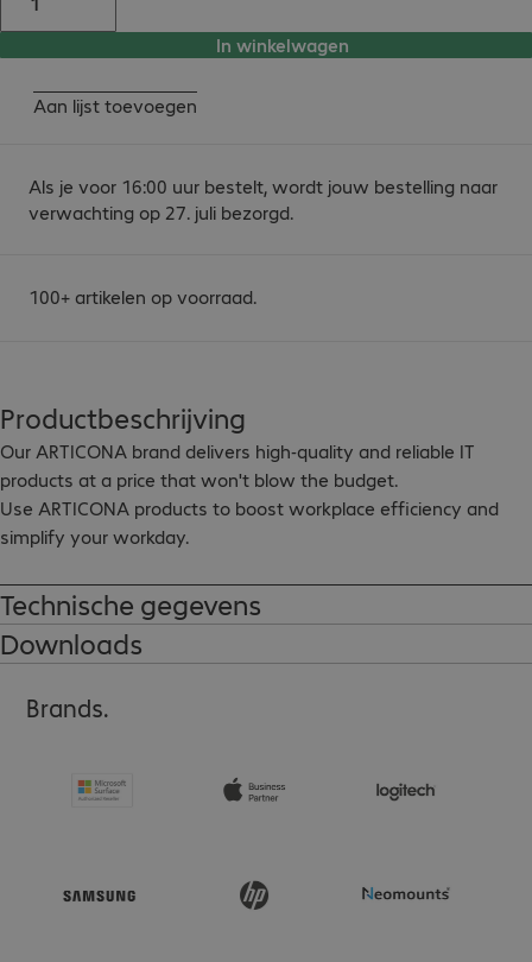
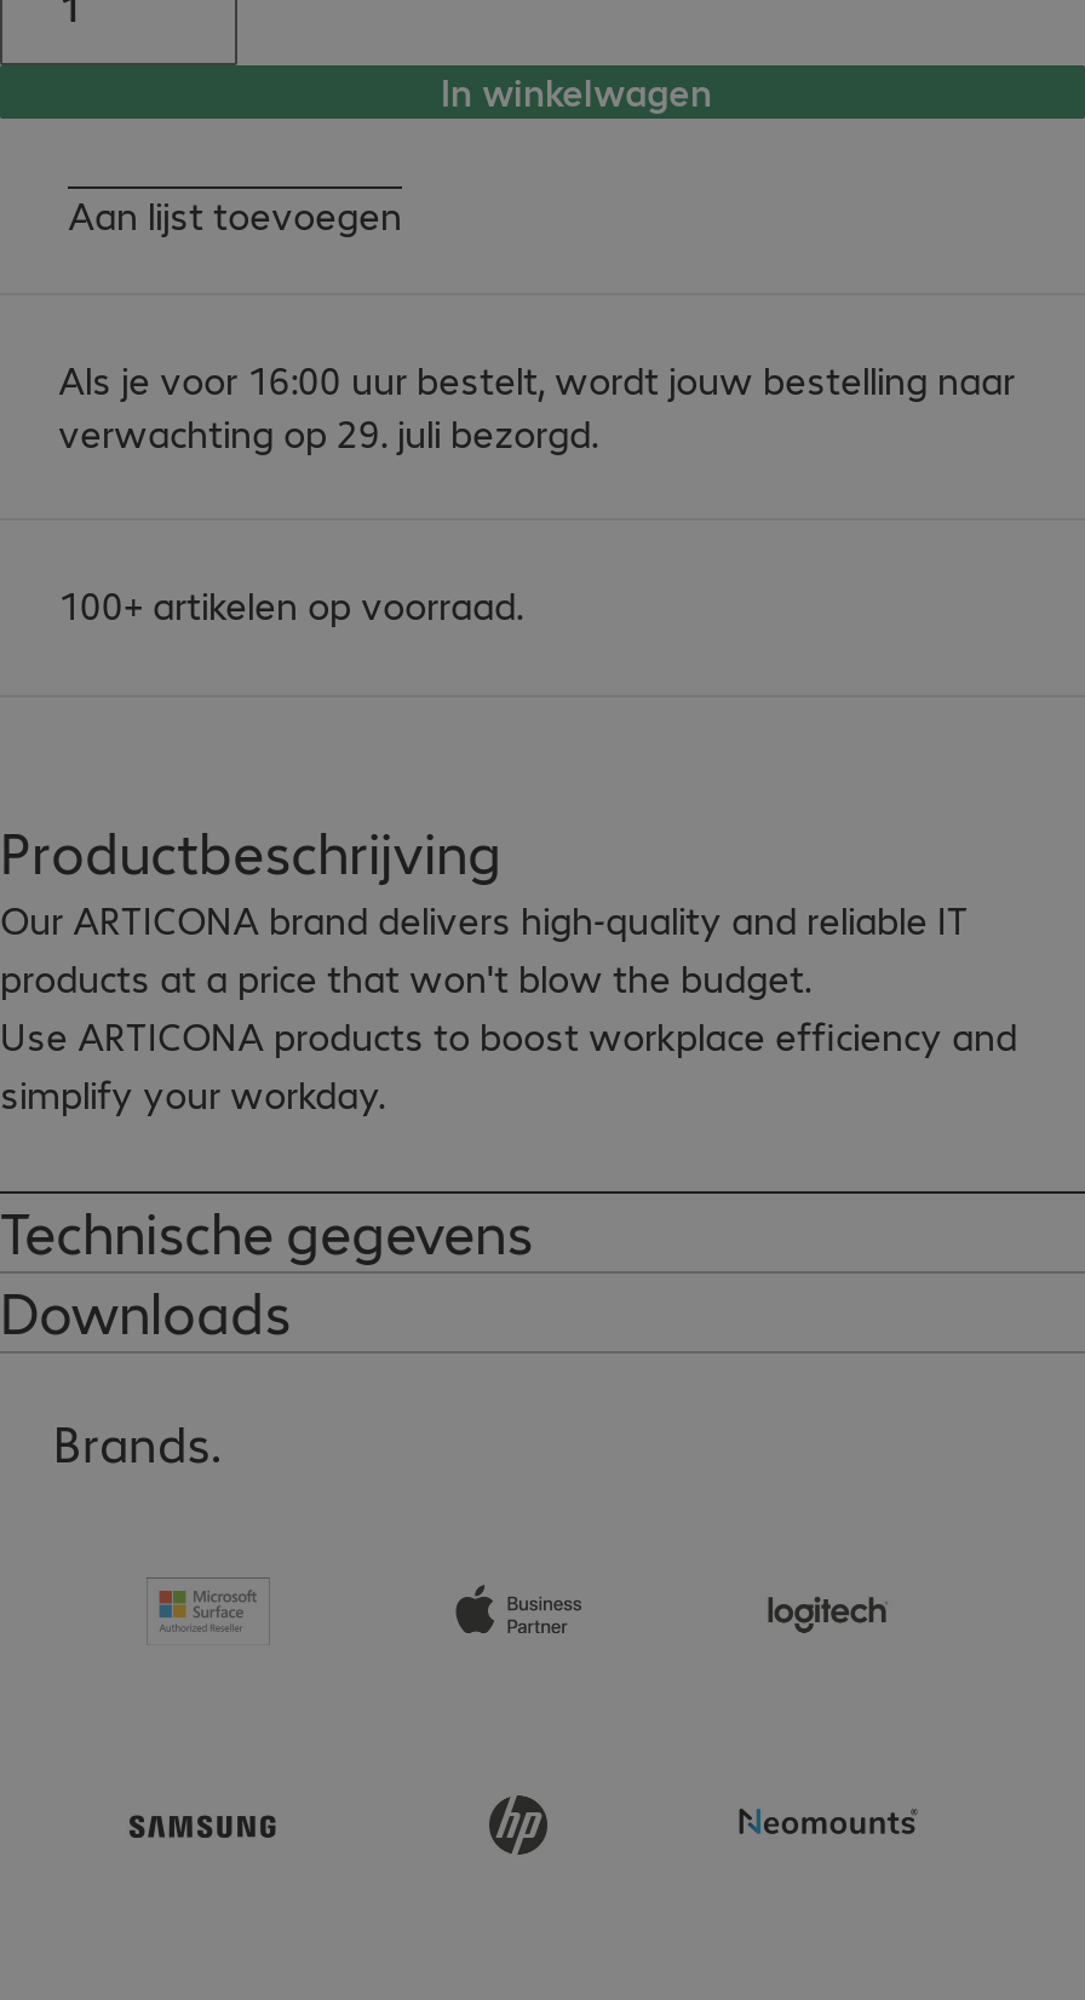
[28,200,293,224] verwachting op 27. juli bezorgd. -> [58,407,598,458] verwachting op 29. juli bezorgd.

